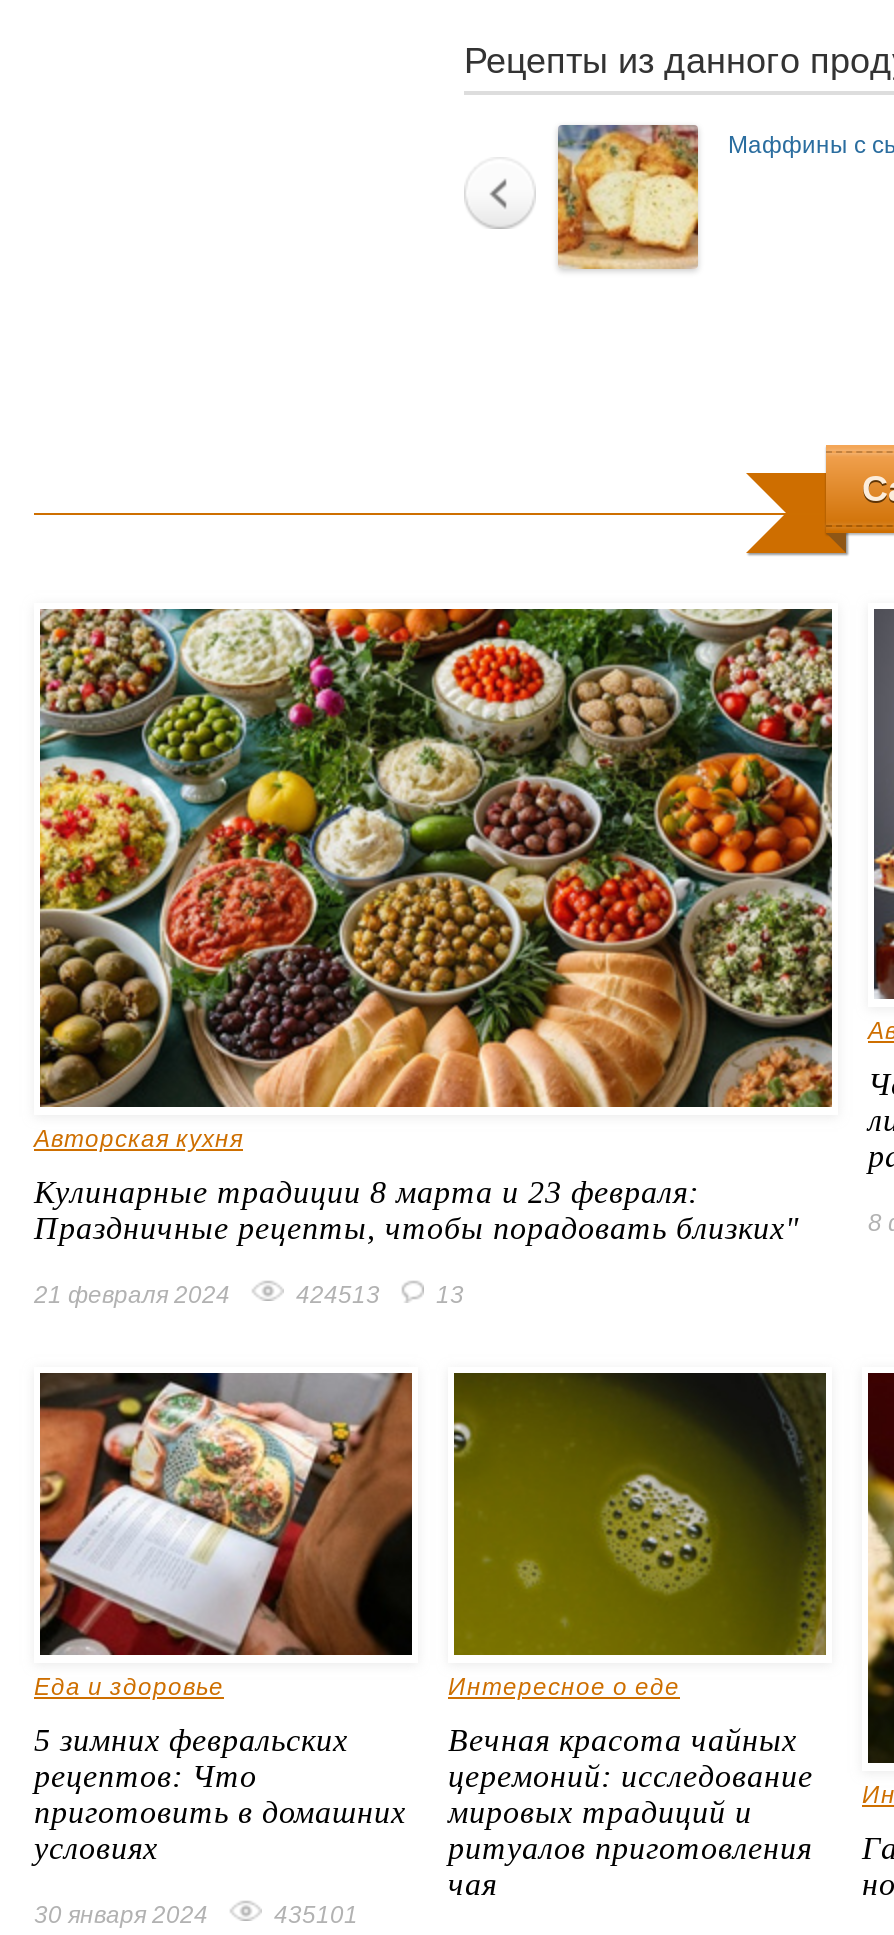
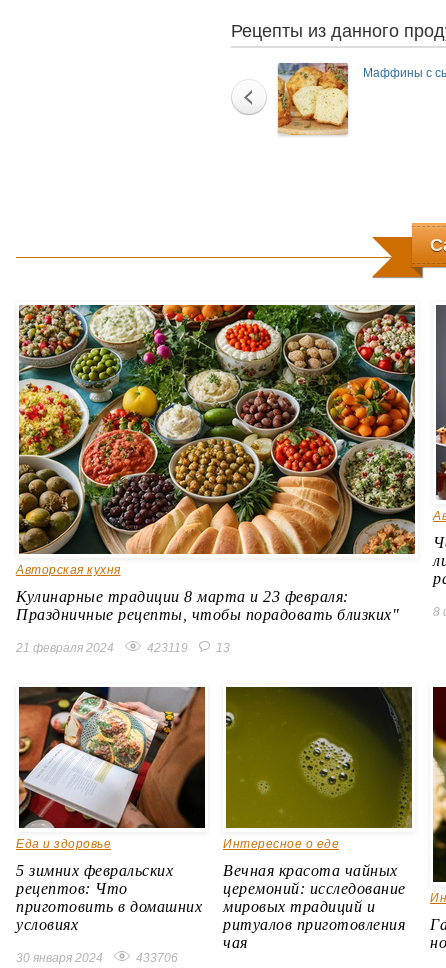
[296,1281,464,1309] 424513 13 -> [147,641,230,655] 423119 13
[274,1901,358,1929] 435101 -> [136,951,178,965] 433706

